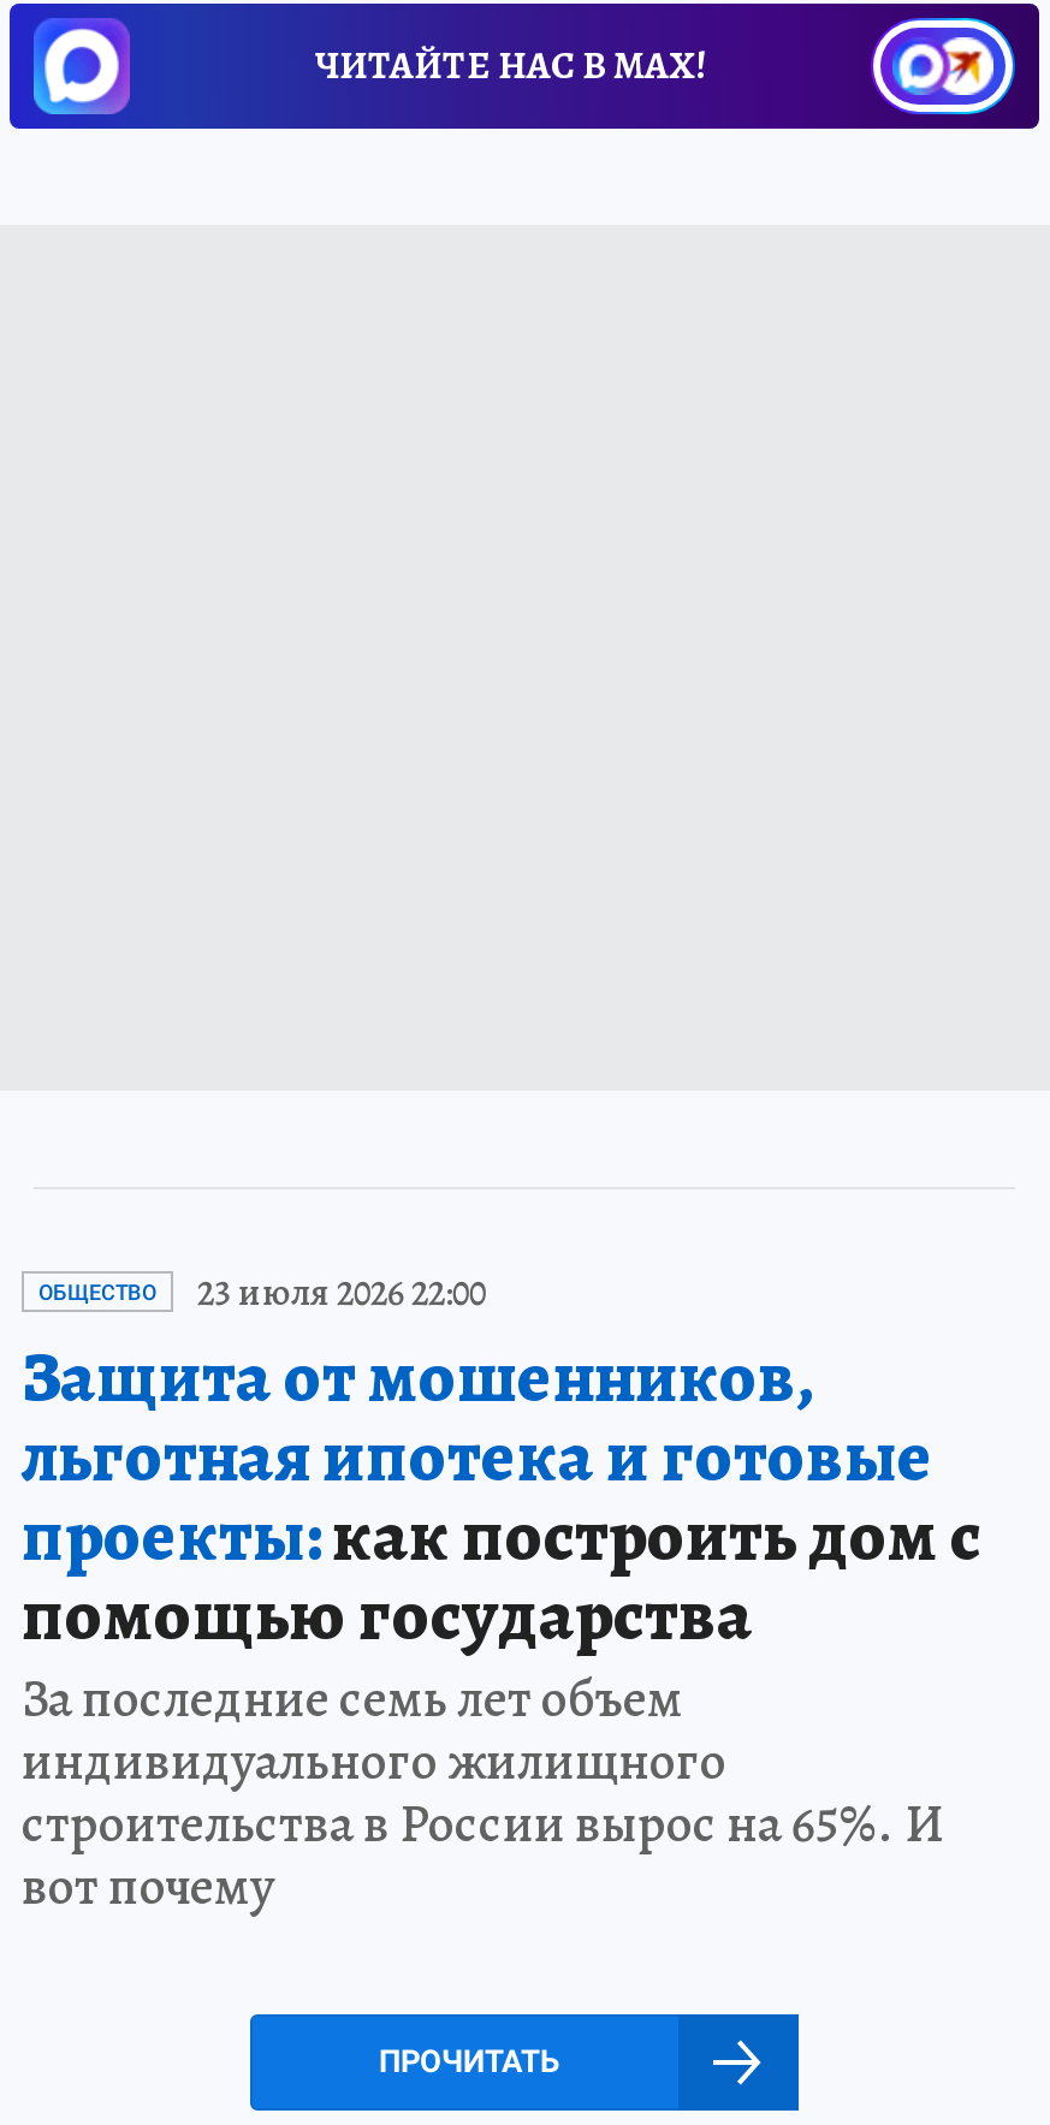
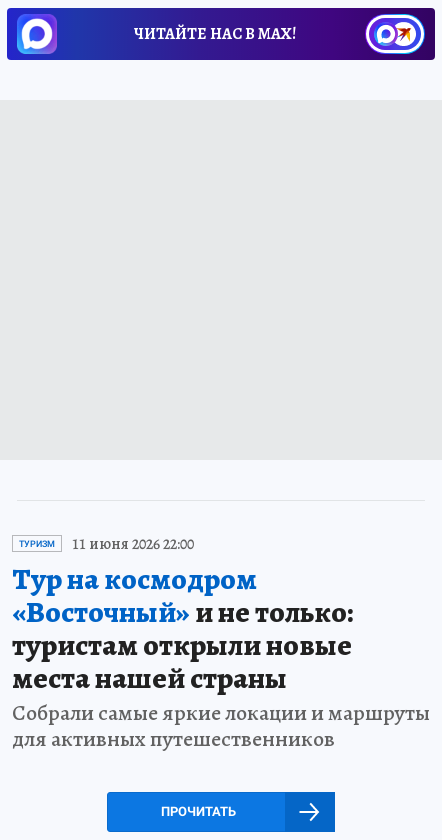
[22,1266,981,1922] ОБЩЕСТВО | 23 июля 2026 22:00 | Защита от мошенников, | льготная ипотека и готовые | проекты:как построить дом с | помощью государства | За последние семь лет объем | индивидуального жилищного | строительства в России вырос на 65%. И | вот почему -> [12,533,430,754] ТУРИЗМ | 11 июня 2026 22:00 | Тур на космодром | «Восточный»и не только: | туристам открыли новые | места нашей страны | Собрали самые яркие локации и маршруты | для активных путешественников

